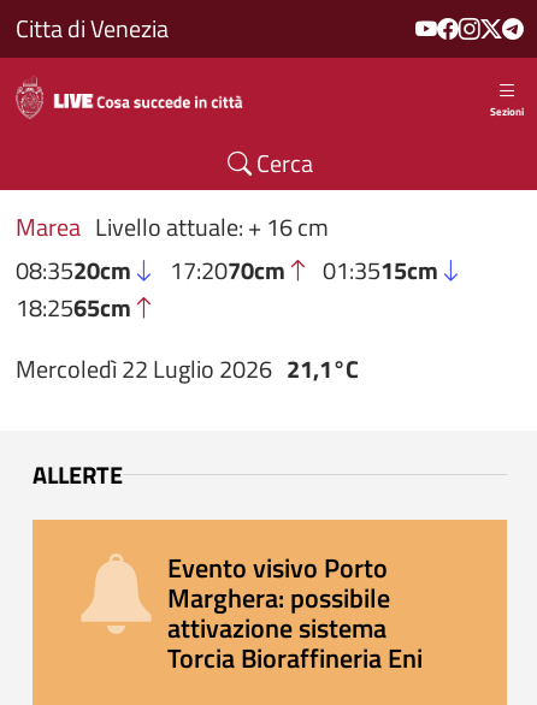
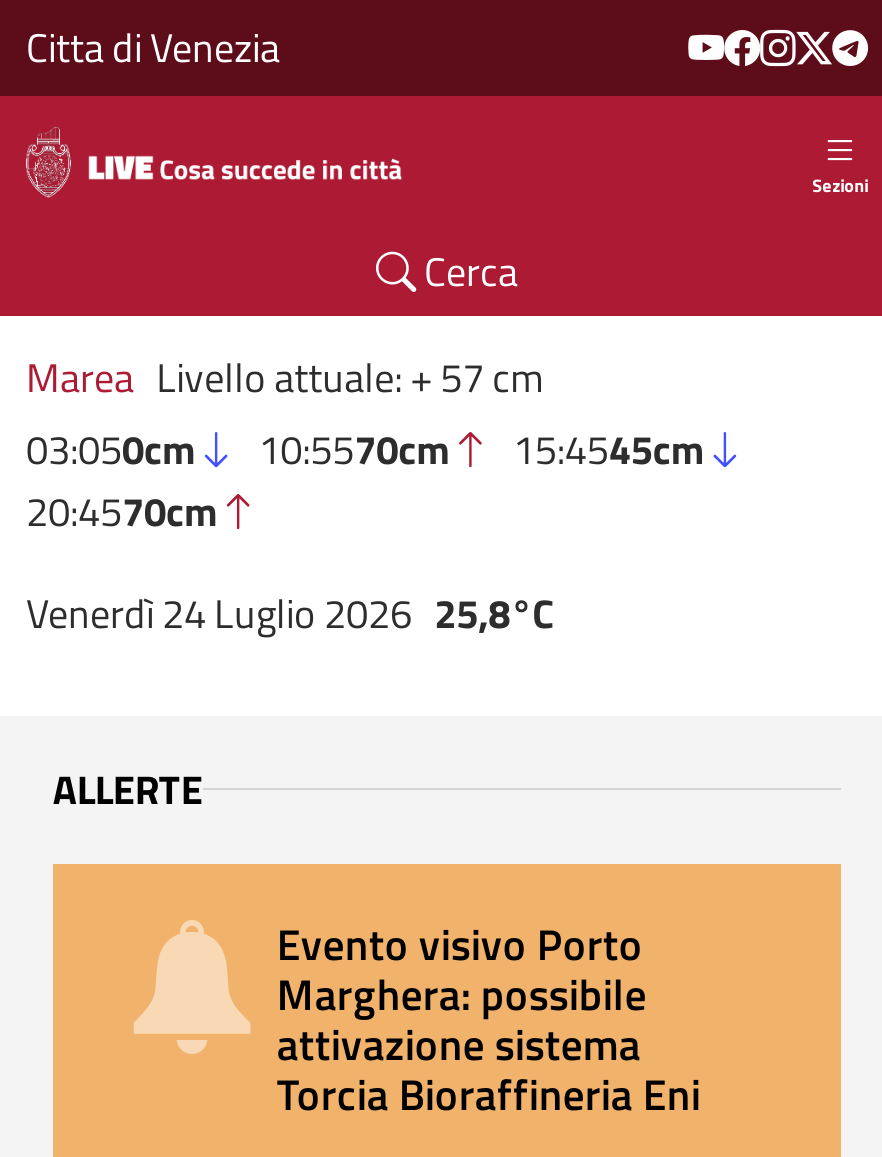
[16,208,438,326] Marea Livello attuale: + 16 cm | 08:3520cm | 17:2070cm | 01:3515cm | 18:2565cm -> [26,346,705,542] Marea Livello attuale: + 57 cm | 03:050cm | 10:5570cm | 15:4545cm | 20:4570cm
[16,350,358,388] Mercoledì 22 Luglio 2026 21,1°C -> [26,583,554,645] Venerdì 24 Luglio 2026 25,8°C

